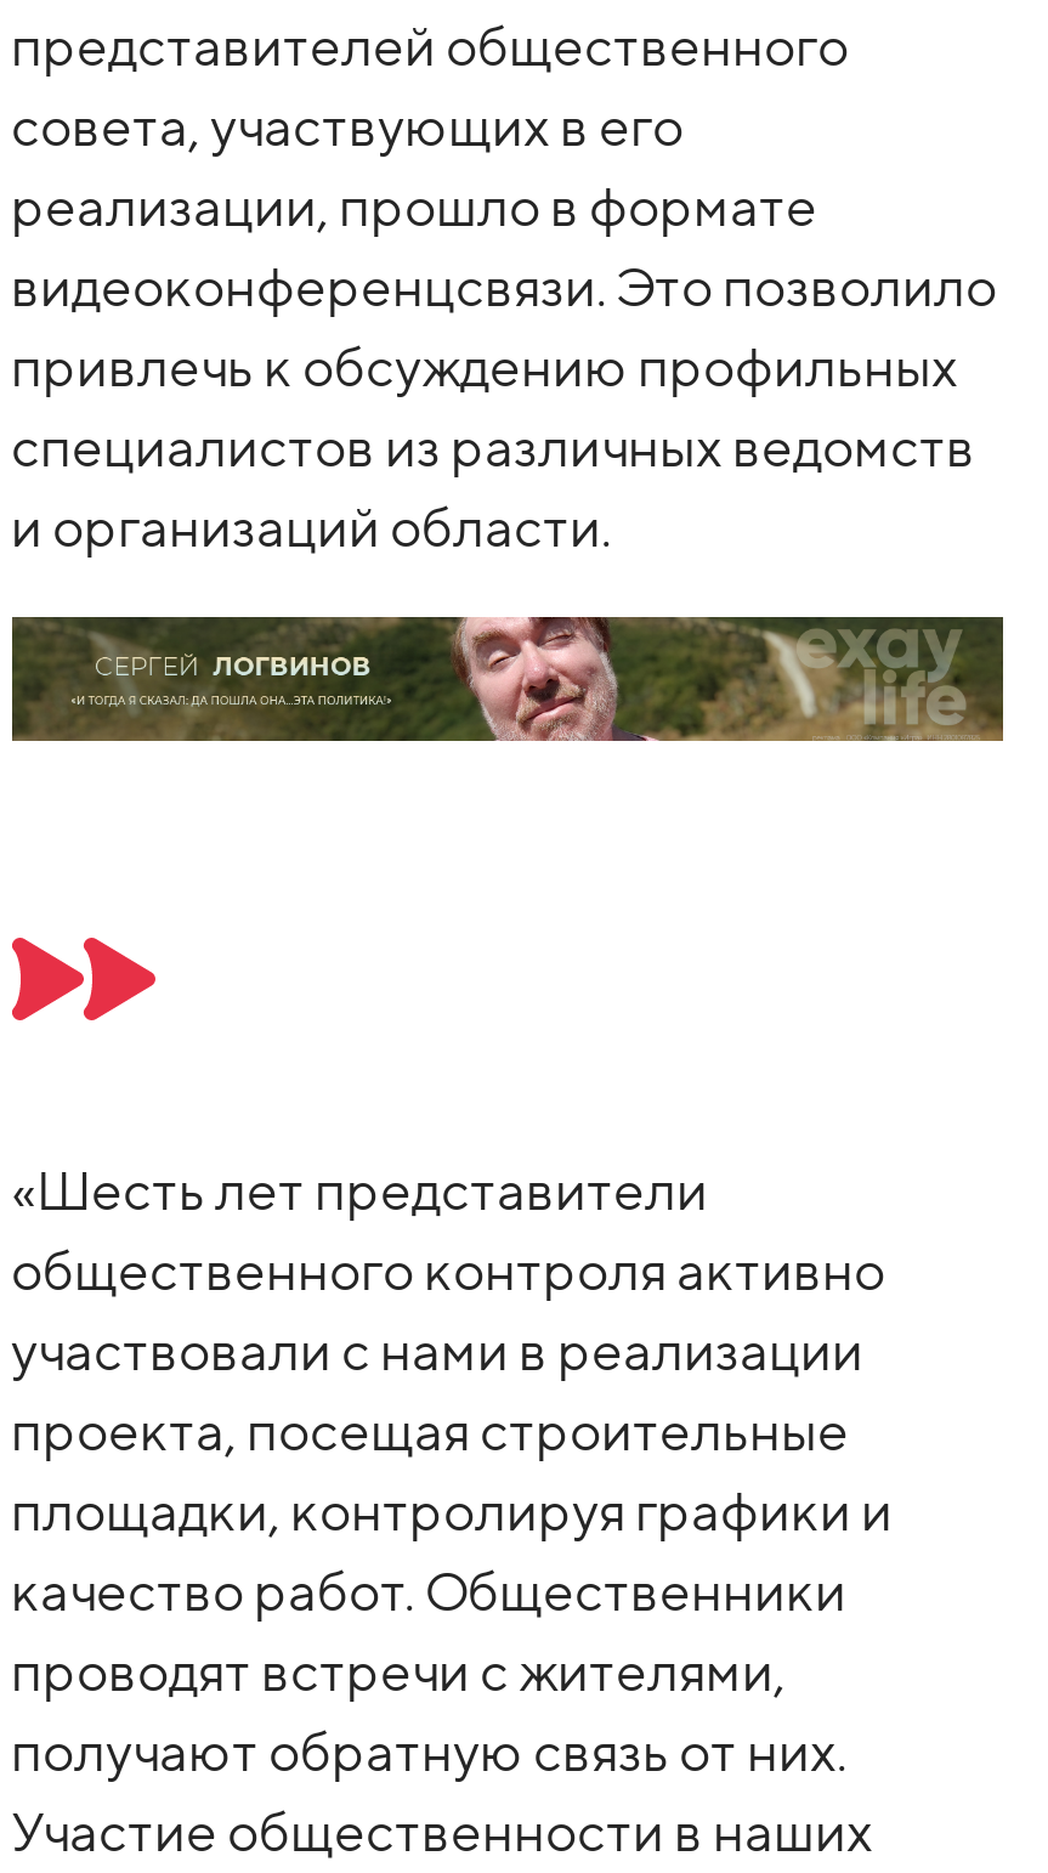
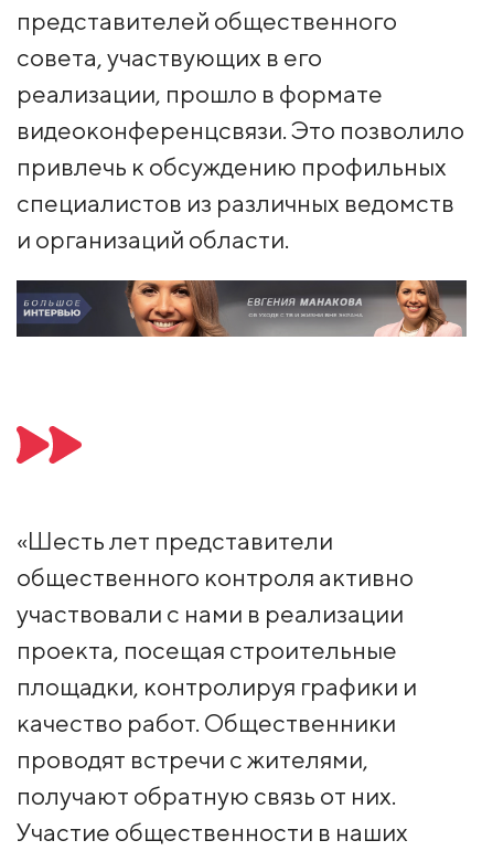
[12,615,1005,743] [image] -> [17,279,468,338] [image]

